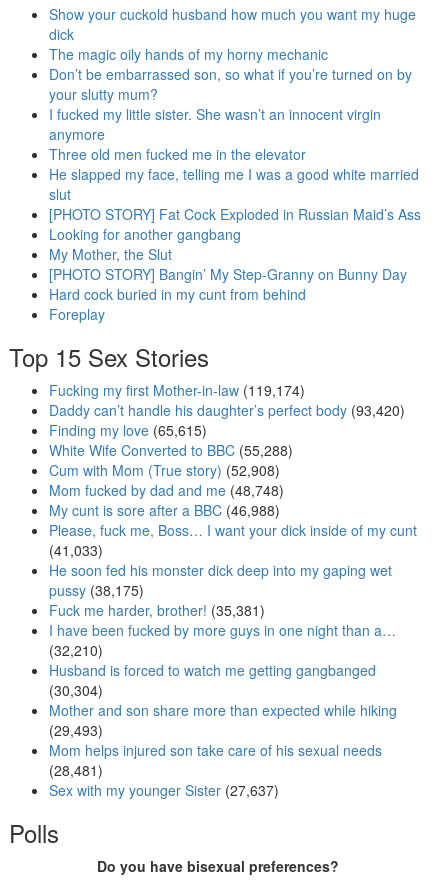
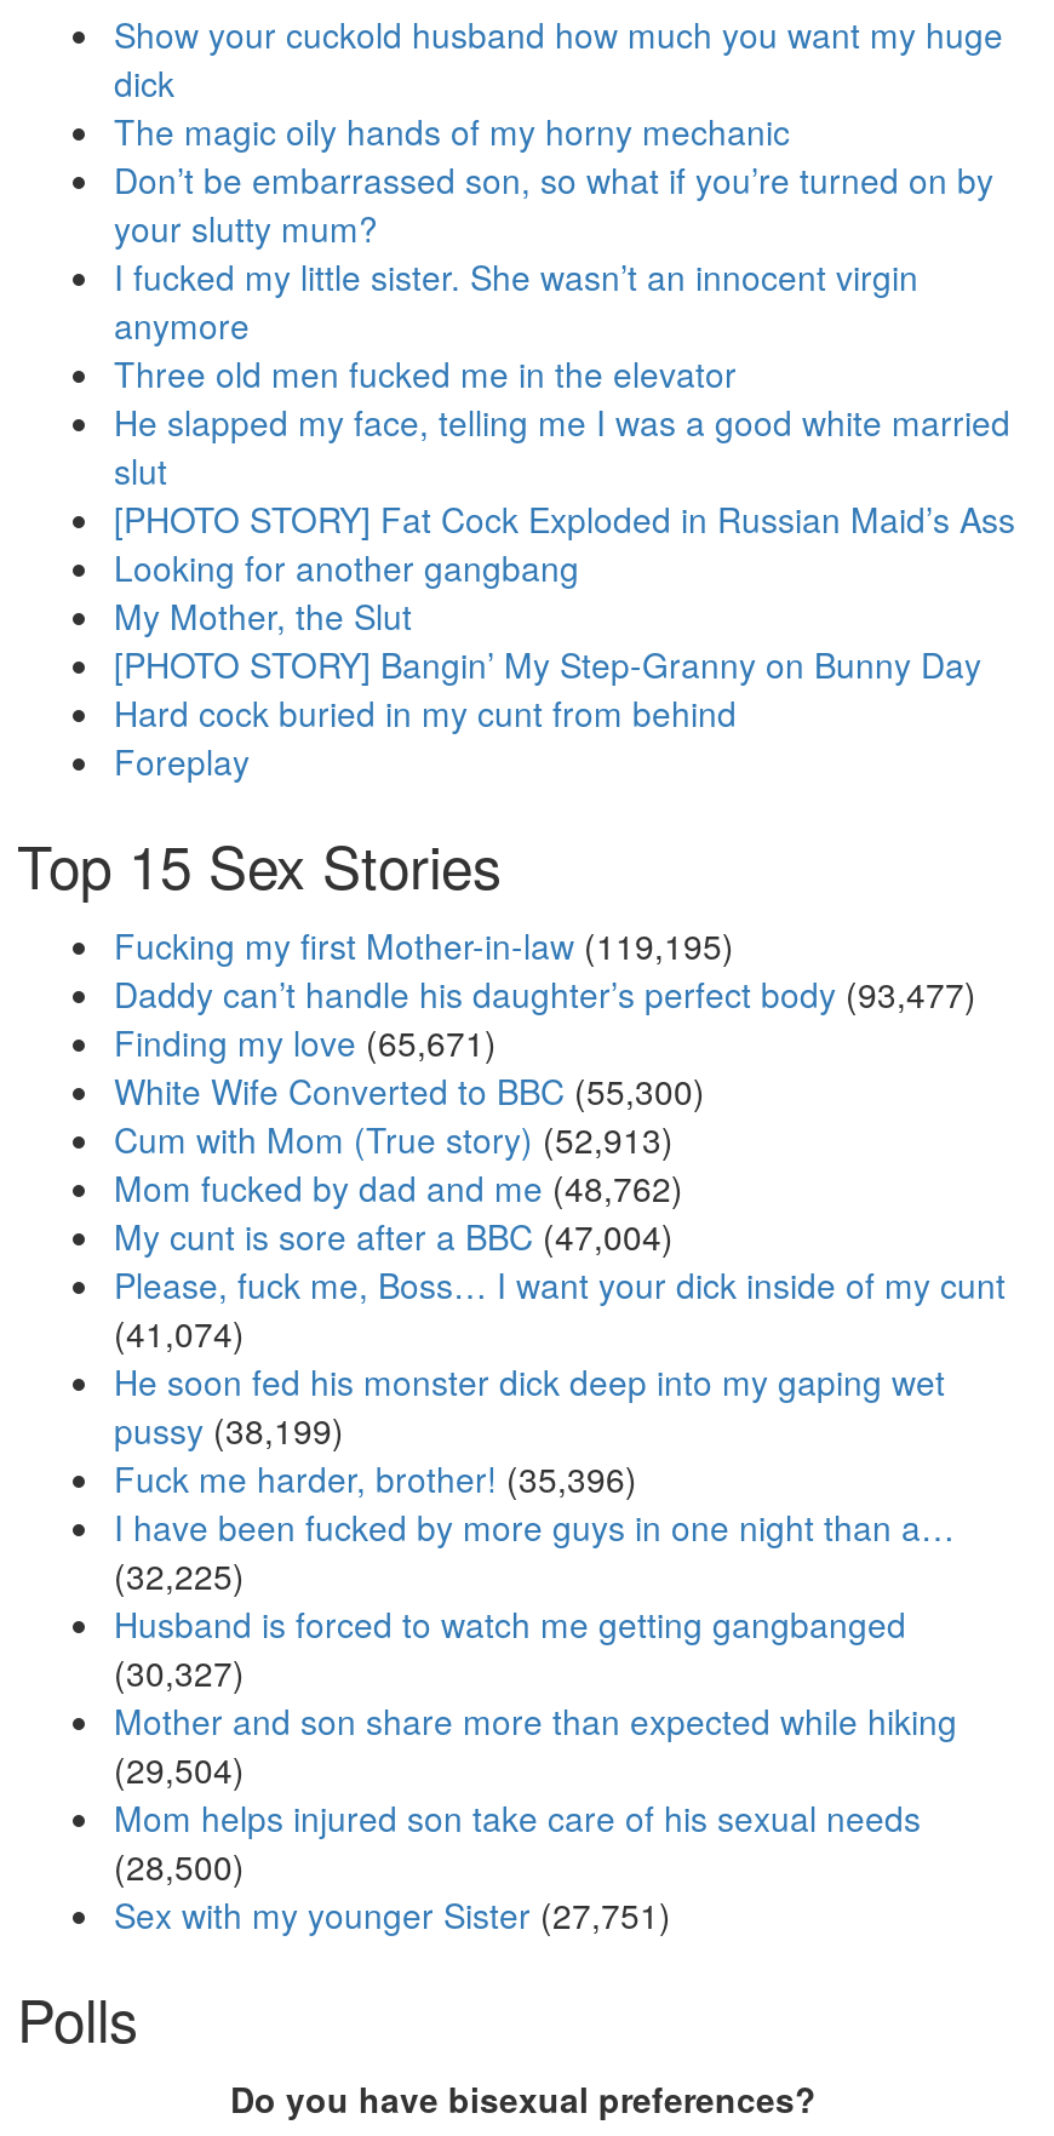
[49,379,305,399] Fucking my first Mother-in-law (119,174) -> [114,920,734,968] Fucking my first Mother-in-law (119,195)
[49,399,405,419] Daddy can’t handle his daughter’s perfect body (93,420) -> [114,968,976,1017] Daddy can’t handle his daughter’s perfect body (93,477)
[49,419,207,439] Finding my love (65,615) -> [114,1017,497,1065] Finding my love (65,671)
[49,439,293,459] White Wife Converted to BBC (55,288) -> [114,1065,705,1113] White Wife Converted to BBC (55,300)
[49,459,280,479] Cum with Mom (True story) (52,908) -> [114,1113,674,1162] Cum with Mom (True story) (52,913)
[49,479,284,499] Mom fucked by dad and me (48,748) -> [114,1162,683,1210] Mom fucked by dad and me (48,762)
[49,499,280,519] My cunt is sore after a BBC (46,988) -> [114,1210,674,1259] My cunt is sore after a BBC (47,004)
[49,539,103,559] (41,033) -> [114,1307,245,1356] (41,074)
[49,579,144,599] pussy (38,175) -> [114,1404,344,1453] pussy (38,199)
[49,599,265,619] Fuck me harder, brother! (35,381) -> [114,1453,637,1501] Fuck me harder, brother! (35,396)
[49,639,103,659] (32,210) -> [114,1550,245,1598] (32,225)
[49,679,103,699] (30,304) -> [114,1647,245,1695] (30,327)
[49,719,103,739] (29,493) -> [114,1743,245,1792] (29,504)
[49,759,103,779] (28,481) -> [114,1840,245,1889] (28,500)
[49,779,279,799] Sex with my younger Sister (27,637) -> [114,1889,671,1937] Sex with my younger Sister (27,751)

